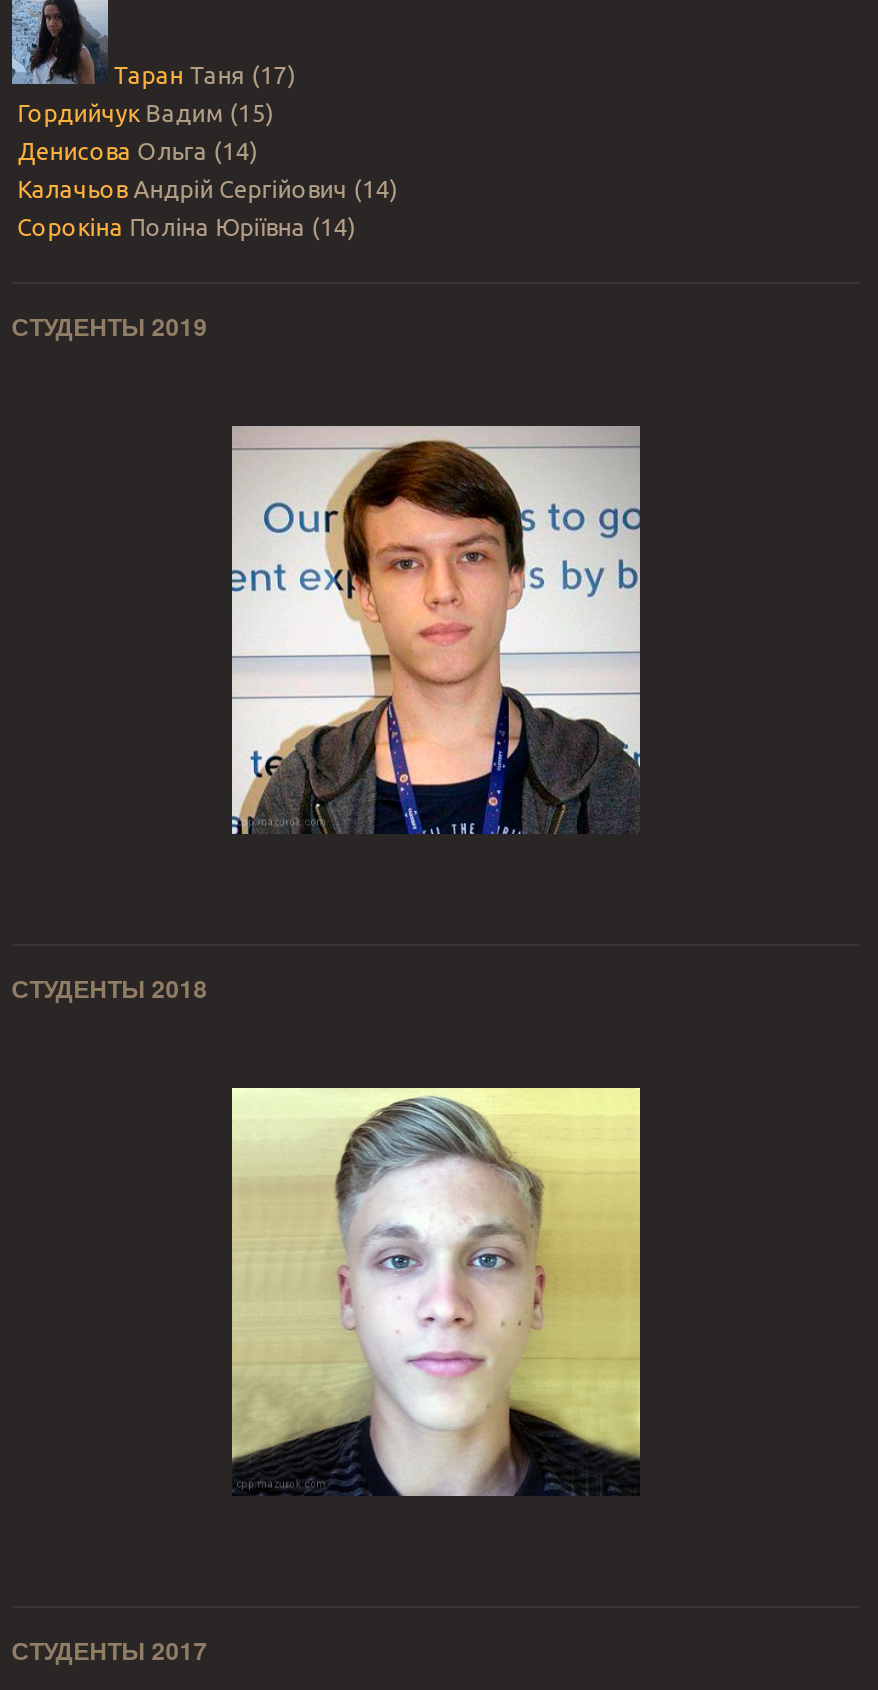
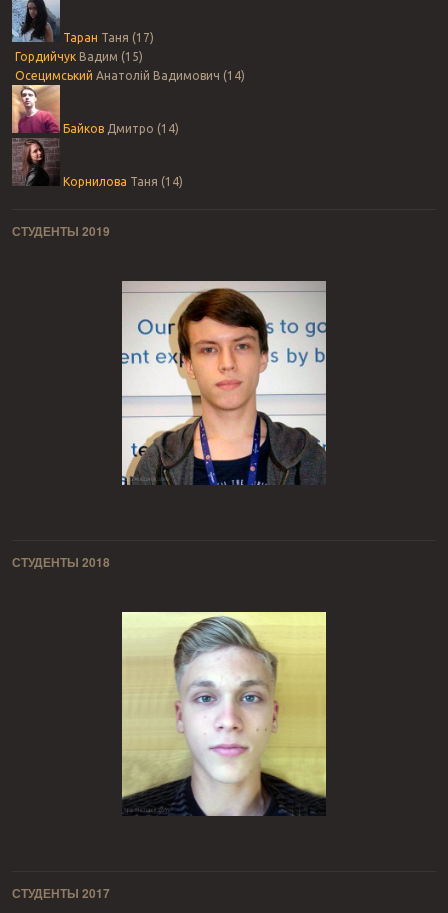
[17,137,257,163] Денисова Ольга (14) -> [15,69,245,82] Осецимський Анатолій Вадимович (14)
[17,175,397,201] Калачьов Андрій Сергійович (14) -> [63,122,179,135] Байков Дмитро (14)
[17,213,355,239] Сорокіна Поліна Юріївна (14) -> [63,175,183,188] Корнилова Таня (14)

